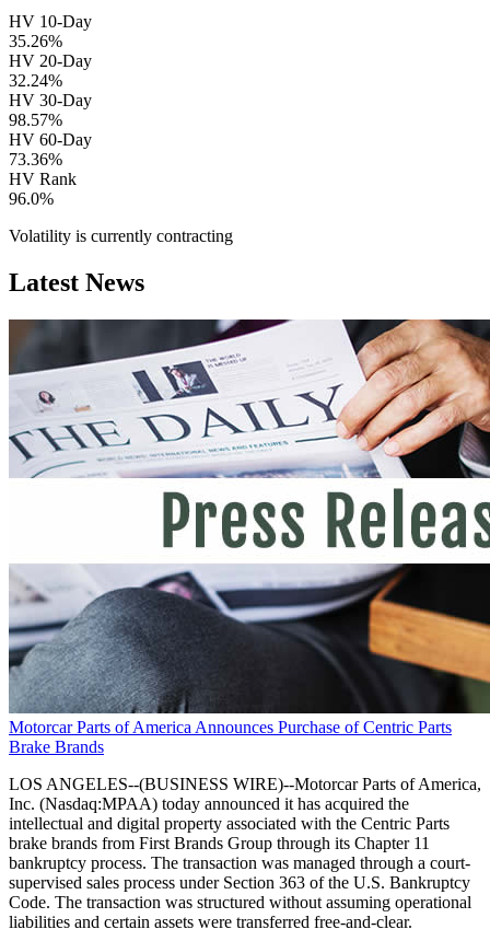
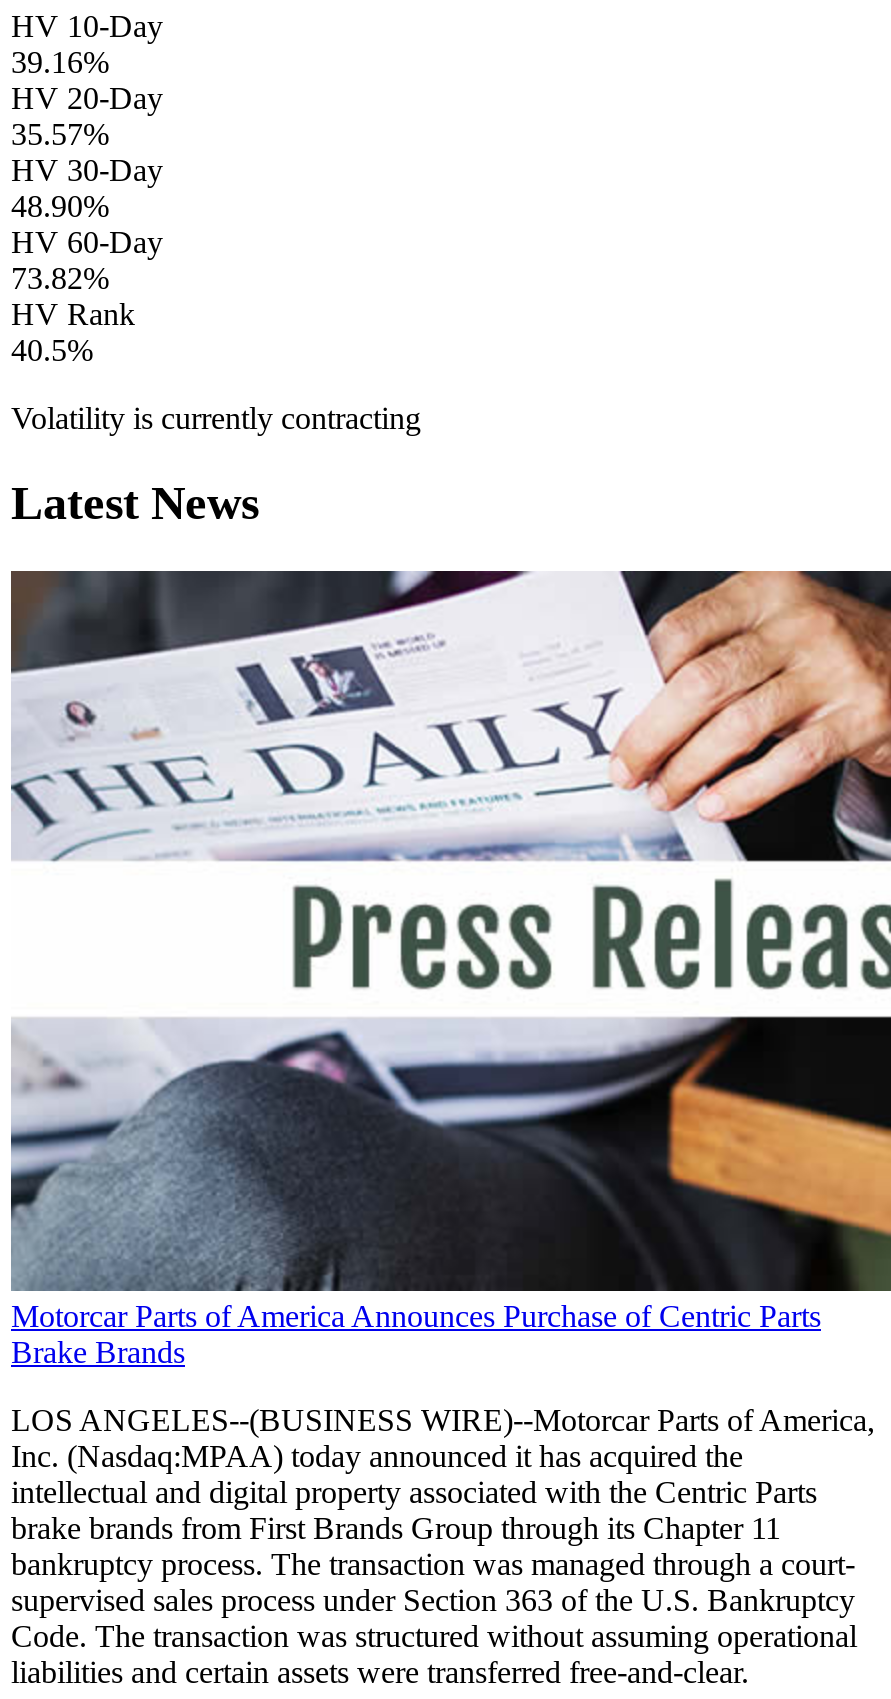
[9,32,62,50] 35.26% -> [11,45,109,79] 39.16%
[9,71,62,90] 32.24% -> [11,117,109,151] 35.57%
[9,111,62,129] 98.57% -> [11,189,109,223] 48.90%
[9,150,62,169] 73.36% -> [11,261,109,295] 73.82%
[9,189,54,208] 96.0% -> [11,333,93,367] 40.5%

